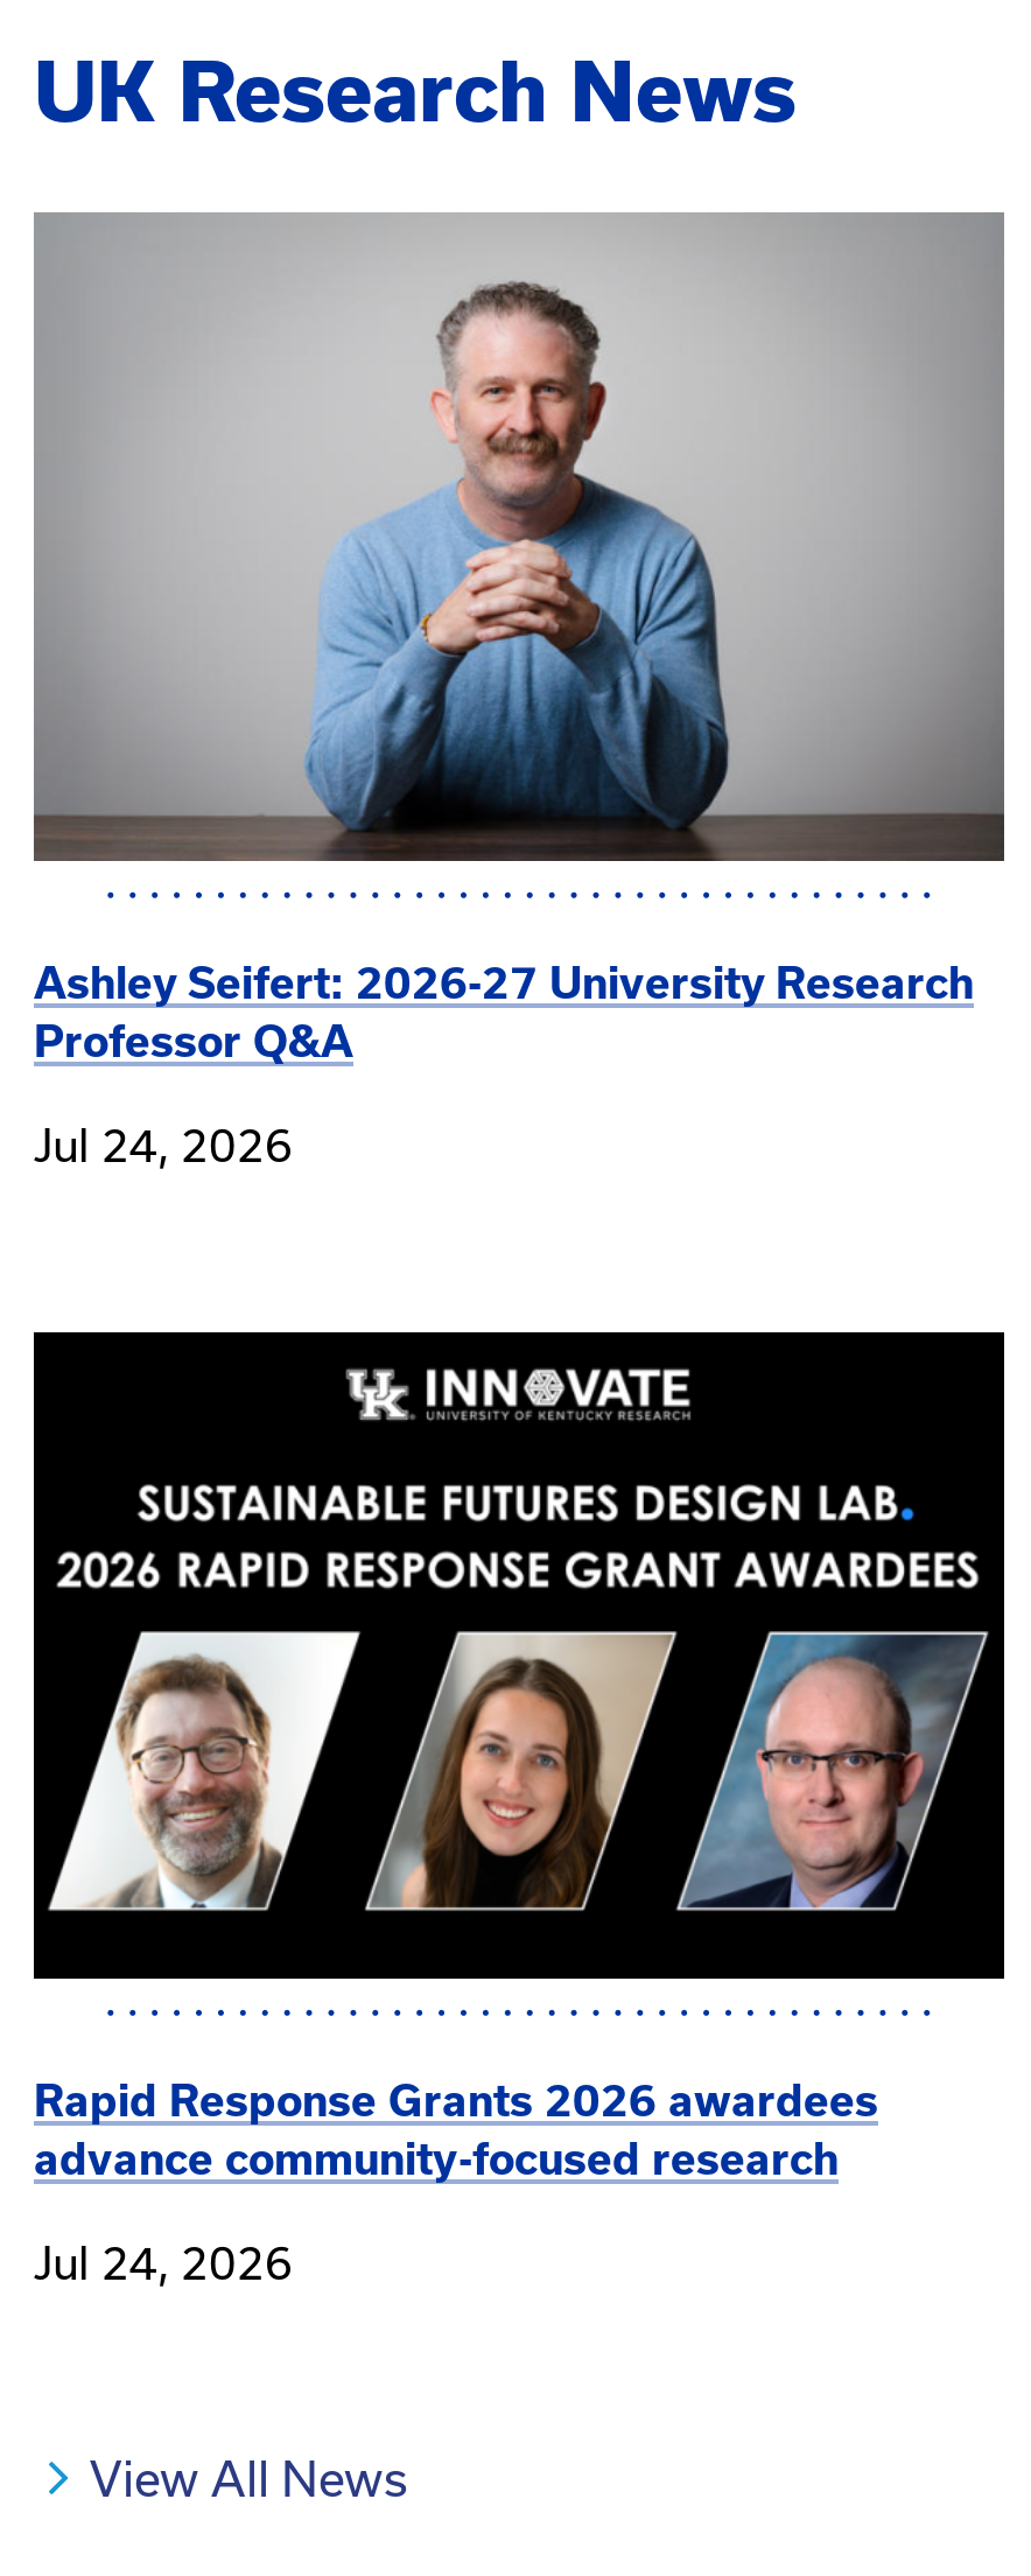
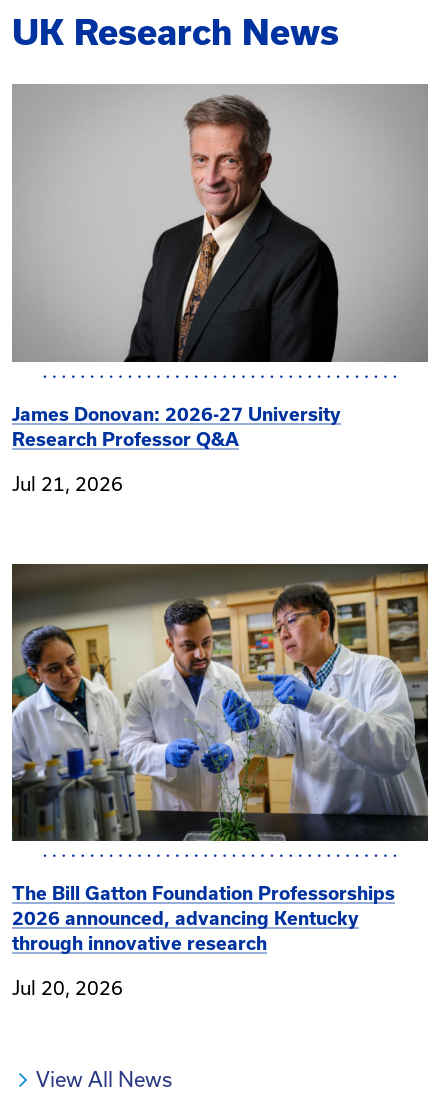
[34,240,1002,863] [image] -> [125,95,339,362] [image]
[34,958,974,1065] Ashley Seifert: 2026-27 University Research | Professor Q&A -> [12,403,341,449] James Donovan: 2026-27 University | Research Professor Q&A
[34,1116,293,1170] Jul 24, 2026 -> [12,472,123,494] Jul 21, 2026
[31,1335,1007,1981] [image] -> [11,564,429,842] [image]
[34,2076,878,2184] Rapid Response Grants 2026 awardees | advance community-focused research -> [12,883,395,954] The Bill Gatton Foundation Professorships | 2026 announced, advancing Kentucky | through innovative research
[34,2235,293,2289] Jul 24, 2026 -> [12,977,123,999] Jul 20, 2026

